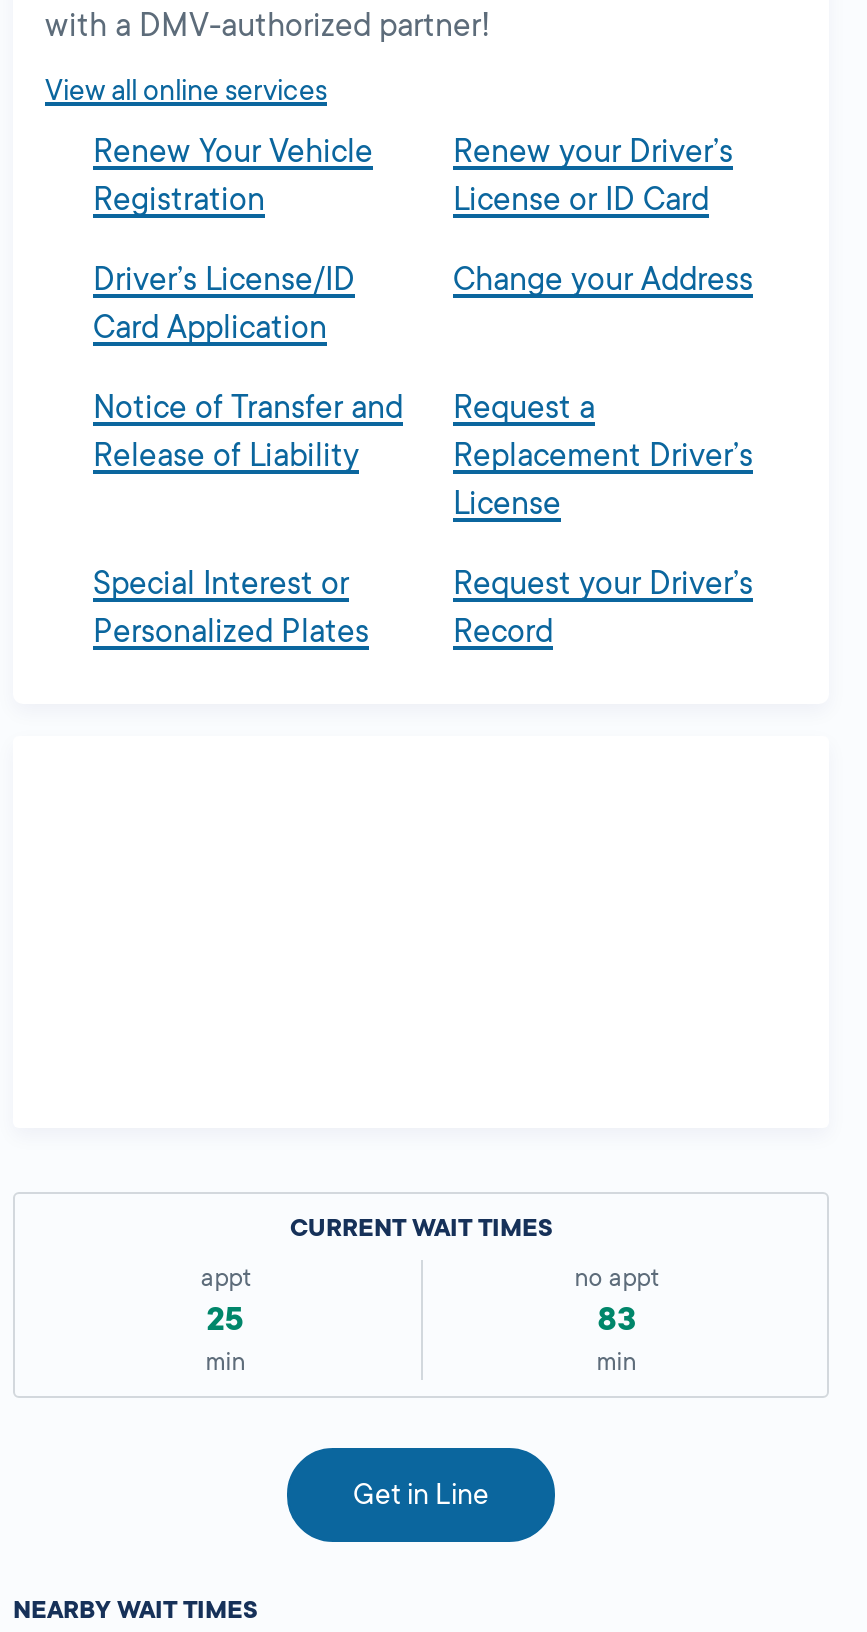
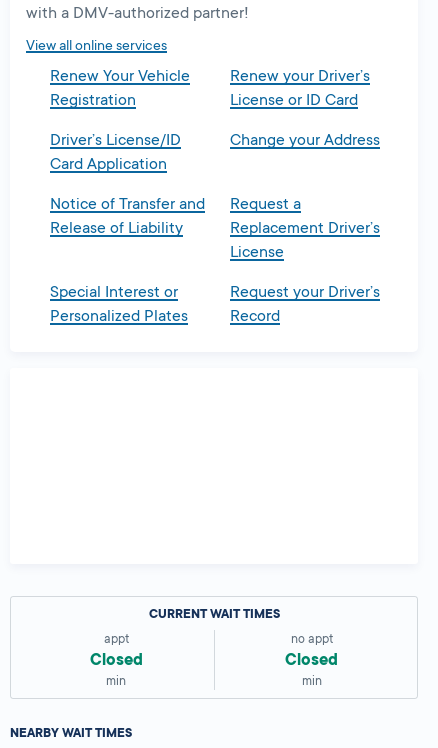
[207,1301,245,1337] 25 -> [90,651,143,669] Closed
[597,1301,635,1337] 83 -> [285,651,338,669] Closed
[353,1477,489,1509] Get in Line -> none

